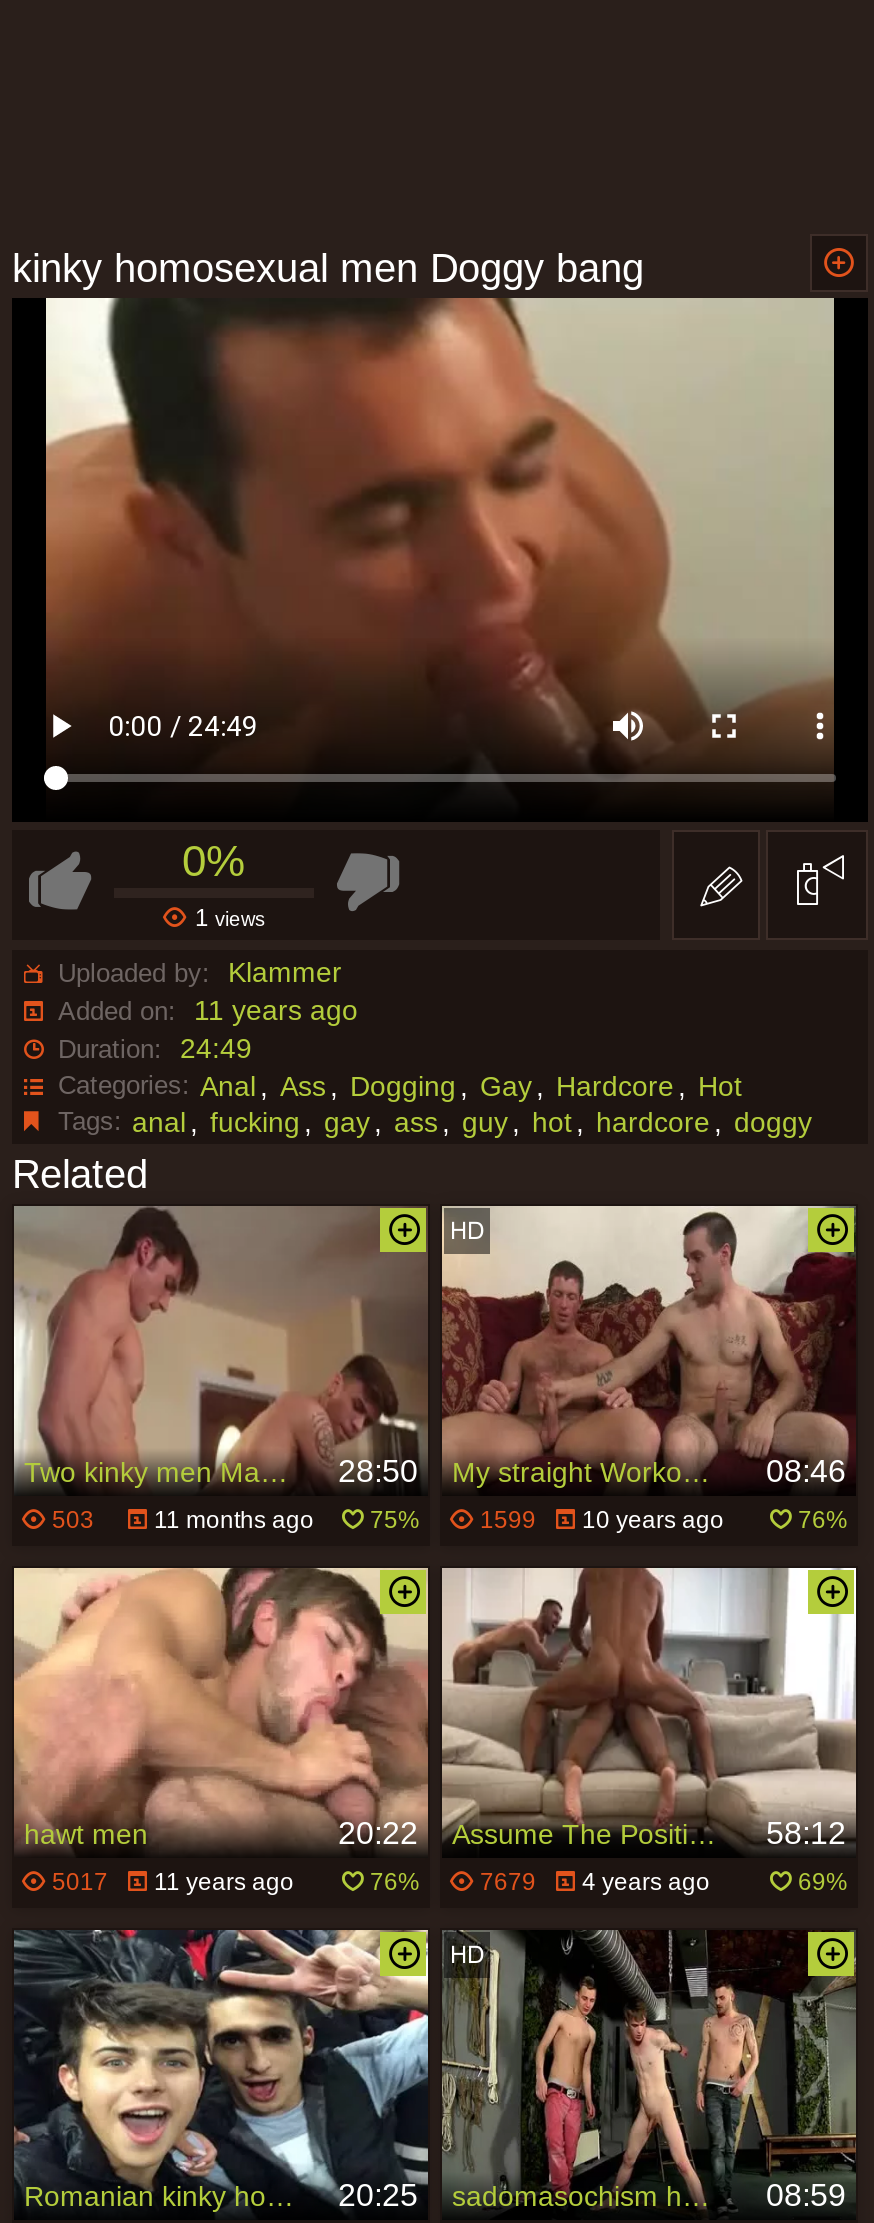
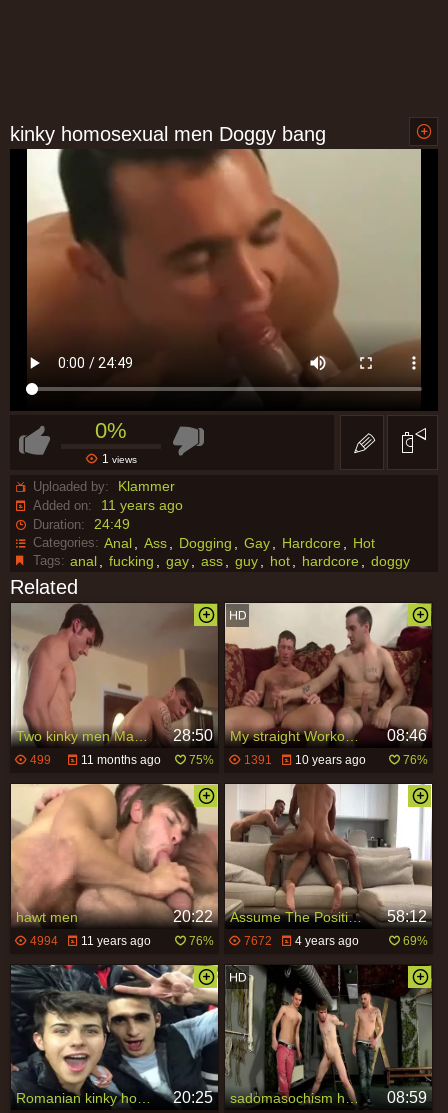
[46,1506,94,1534] 503 -> [27,753,51,767] 499
[154,1506,724,1534] 11 months ago 75% 1599 10 years ago -> [81,753,366,767] 11 months ago 75% 1391 10 years ago
[46,1868,294,1896] 5017 11 years ago -> [27,934,151,948] 4994 11 years ago
[370,1868,710,1896] 76% 7679 4 years ago -> [189,934,359,948] 76% 7672 4 years ago

